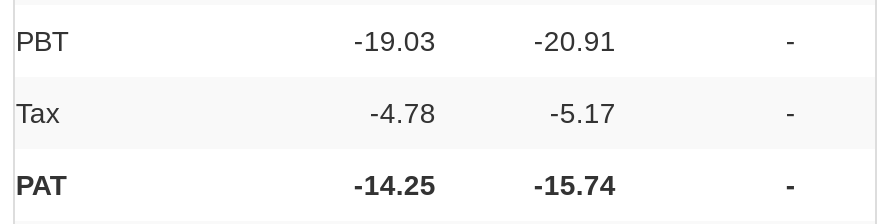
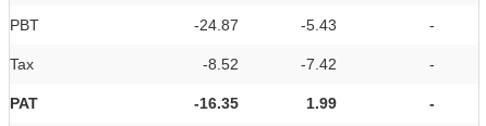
[354,25,436,57] -19.03 -> [194,16,239,34] -24.87
[534,25,616,57] -20.91 -> [301,16,337,34] -5.43
[370,97,436,129] -4.78 -> [203,55,239,73] -8.52
[550,97,616,129] -5.17 -> [301,55,337,73] -7.42
[354,169,436,201] -14.25 -> [194,94,239,112] -16.35
[534,169,616,201] -15.74 -> [307,94,337,112] 1.99

